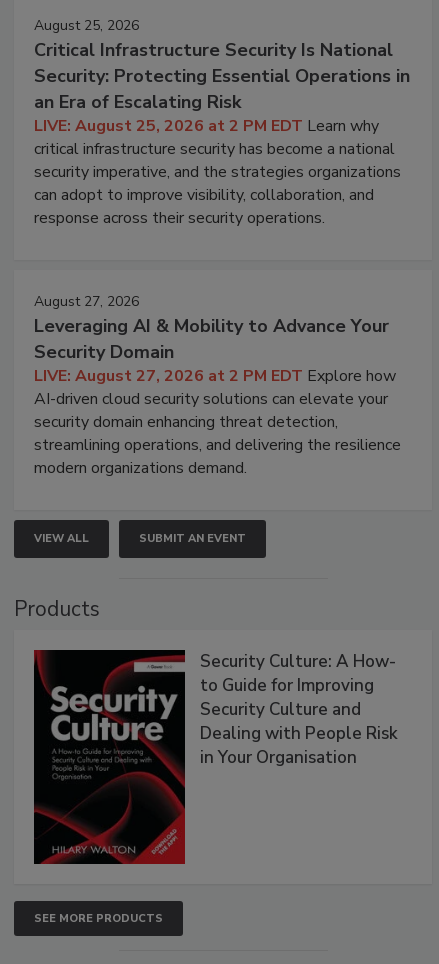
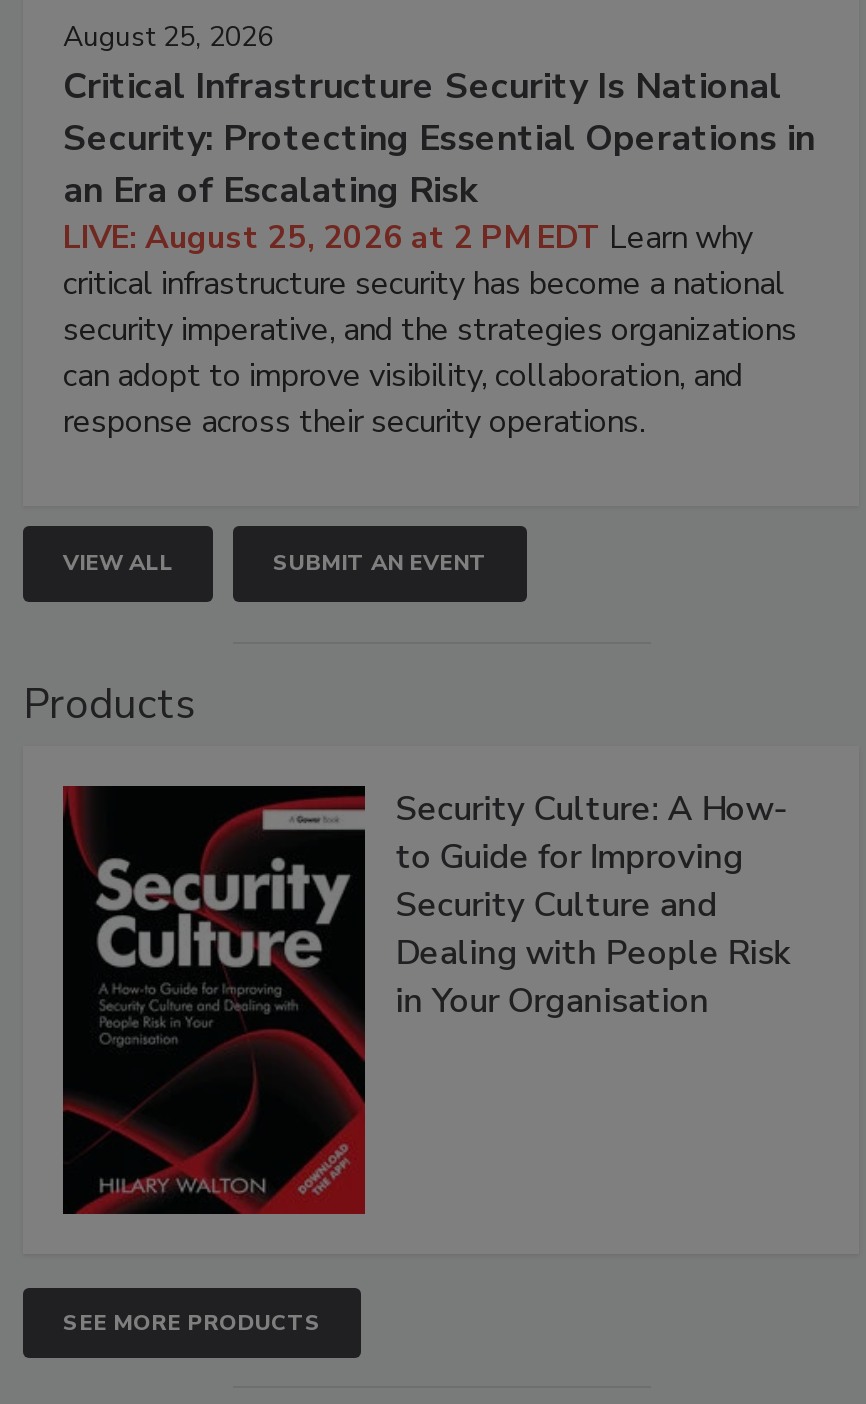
[34,292,401,479] August 27, 2026 | Leveraging AI & Mobility to Advance Your | Security Domain | LIVE: August 27, 2026 at 2 PM EDT Explore how | AI-driven cloud security solutions can elevate your | security domain enhancing threat detection, | streamlining operations, and delivering the resilience | modern organizations demand. -> none

